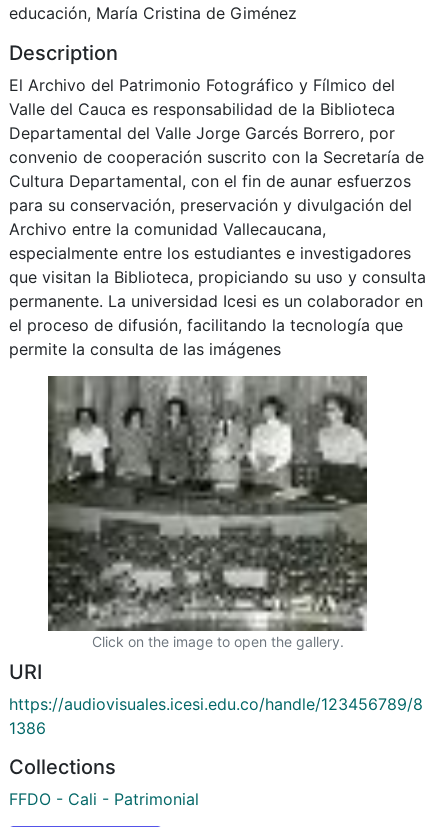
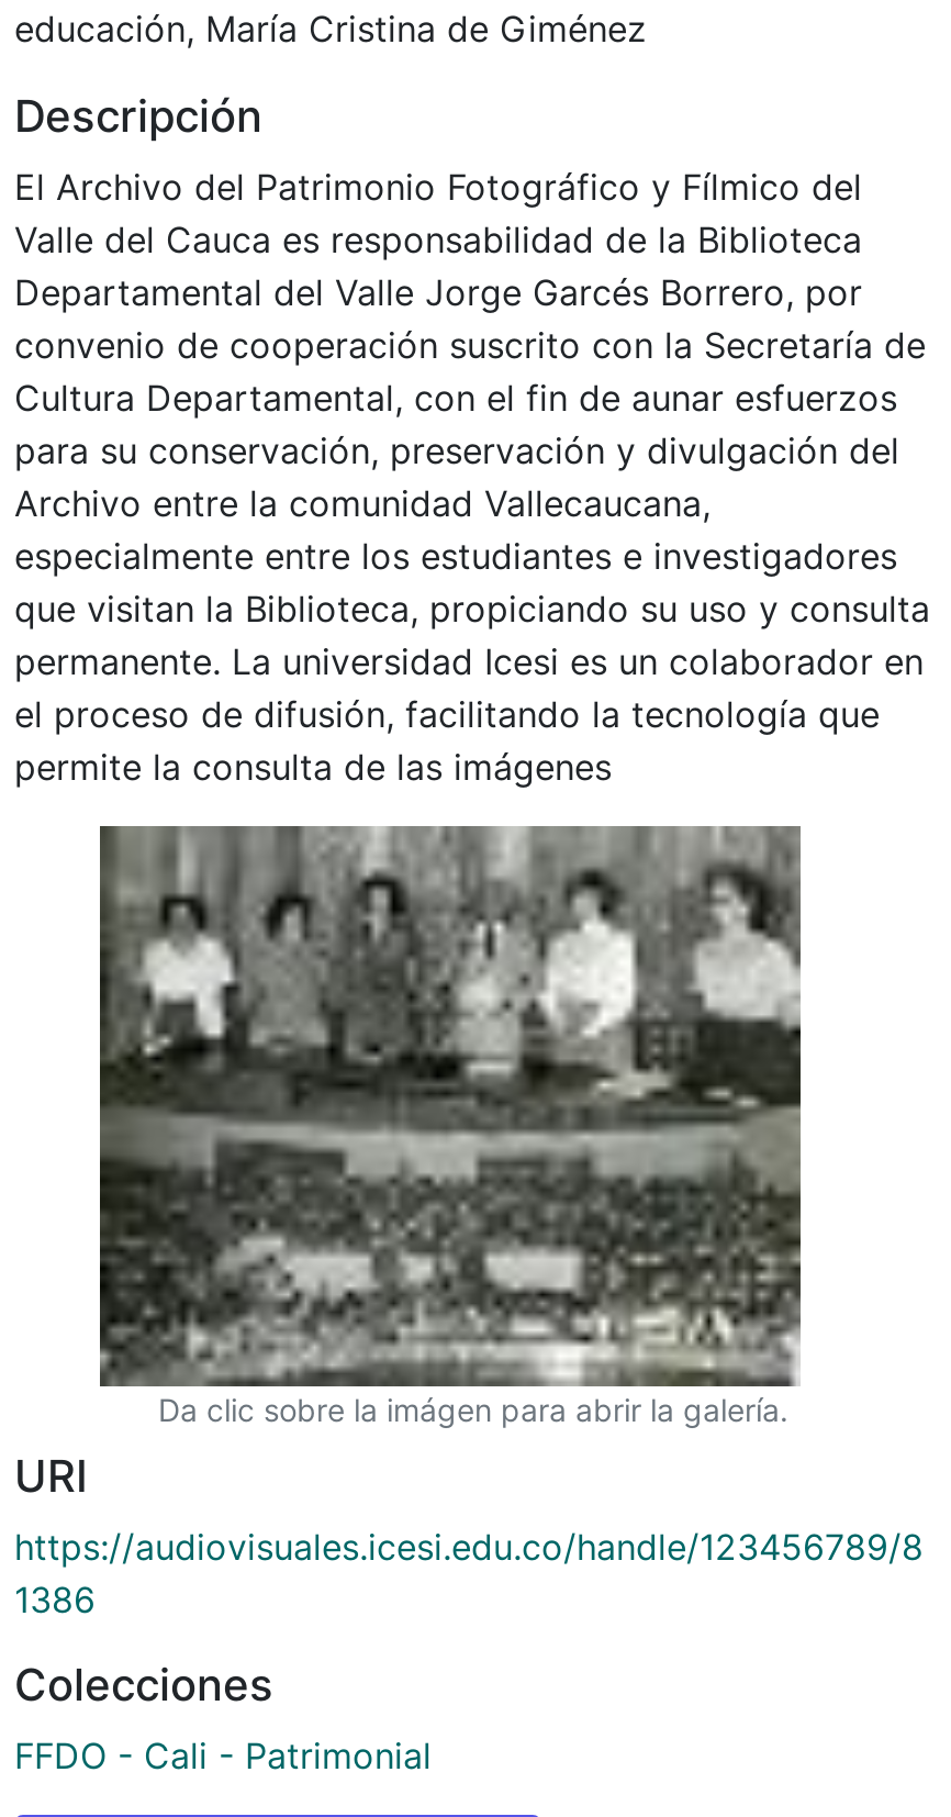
[9,41,118,65] Description -> [14,90,262,143] Descripción
[92,633,344,650] Click on the image to open the gallery. -> [158,1391,788,1428] Da clic sobre la imágen para abrir la galería.
[9,755,116,779] Collections -> [14,1659,273,1711] Colecciones

